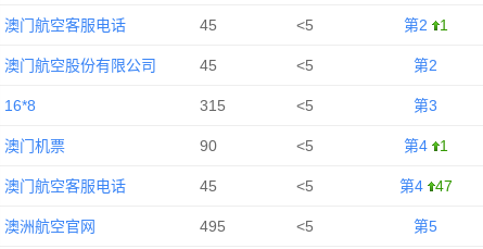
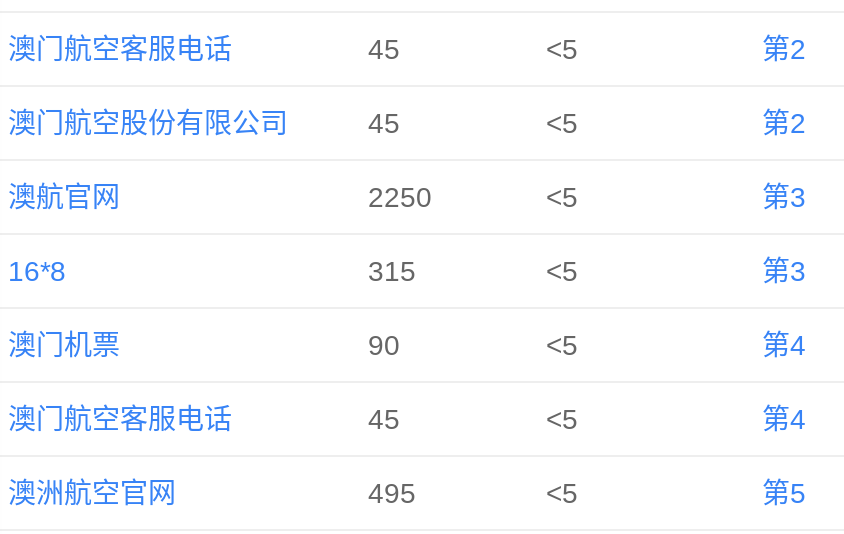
[439,17,448,34] 1 -> none
none -> [8,181,806,213] 澳航官网 | 2250 | <5 | 第3
[439,137,448,155] 1 -> none
[435,177,452,195] 47 -> none

